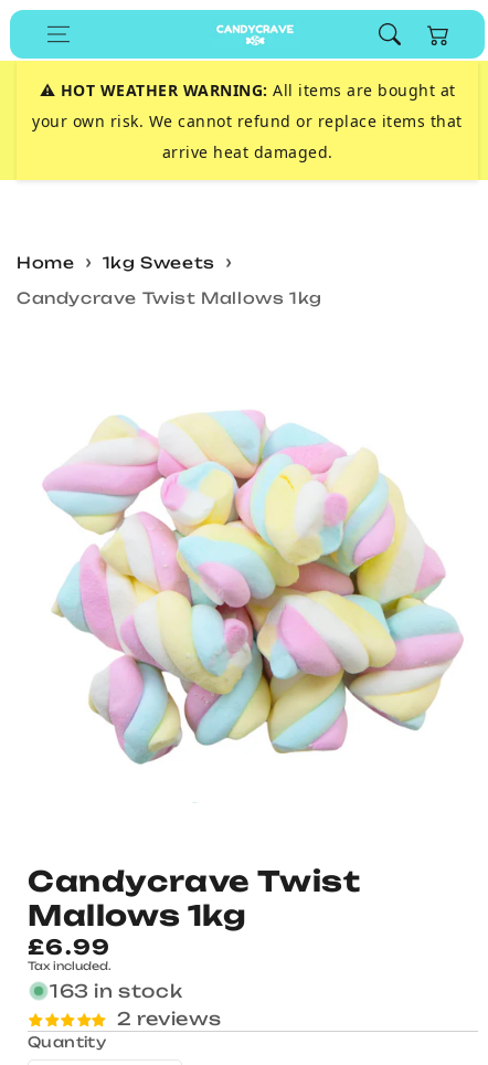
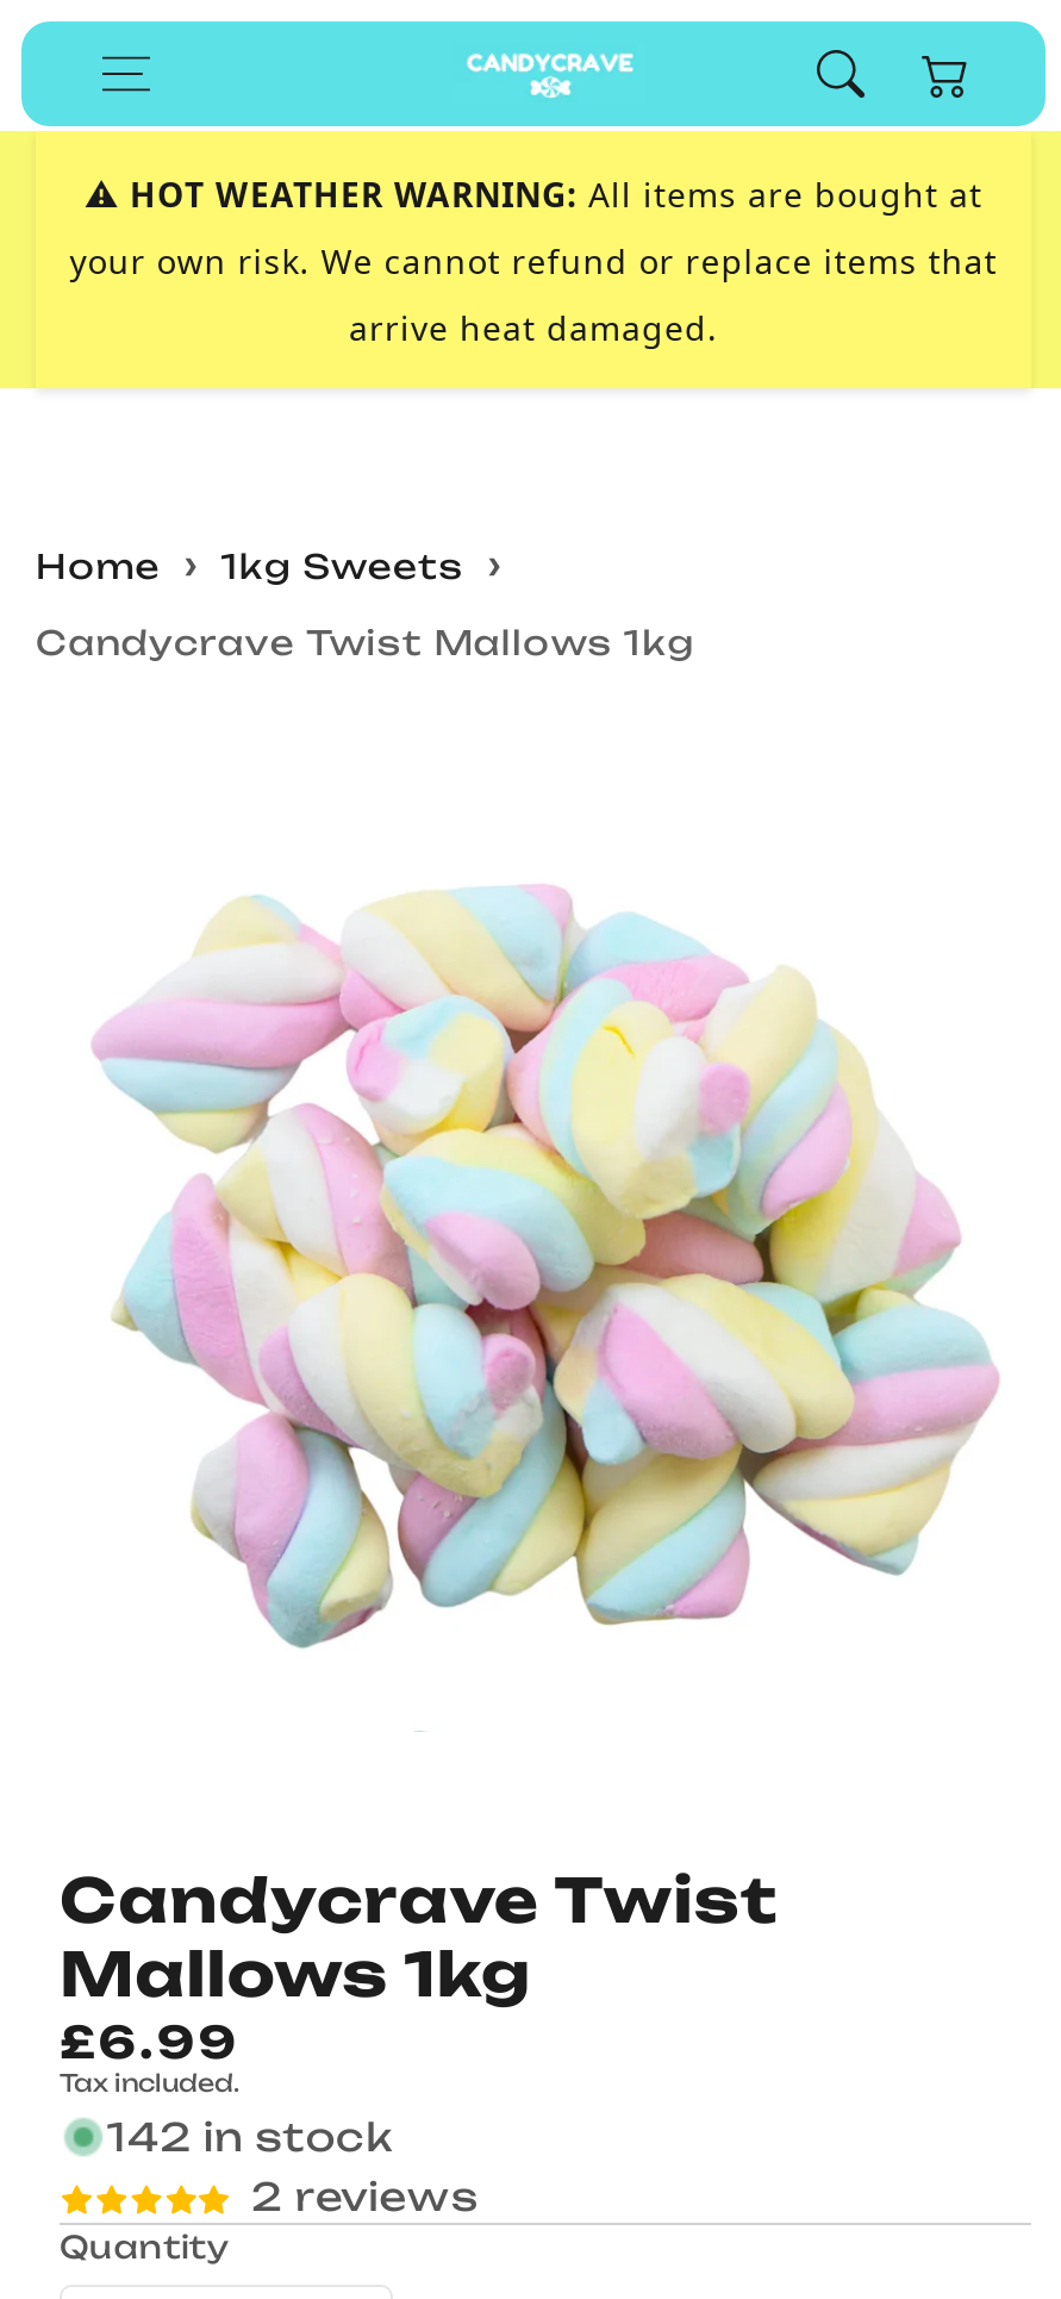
[50,980,182,1002] 163 in stock -> [107,2113,393,2161] 142 in stock

